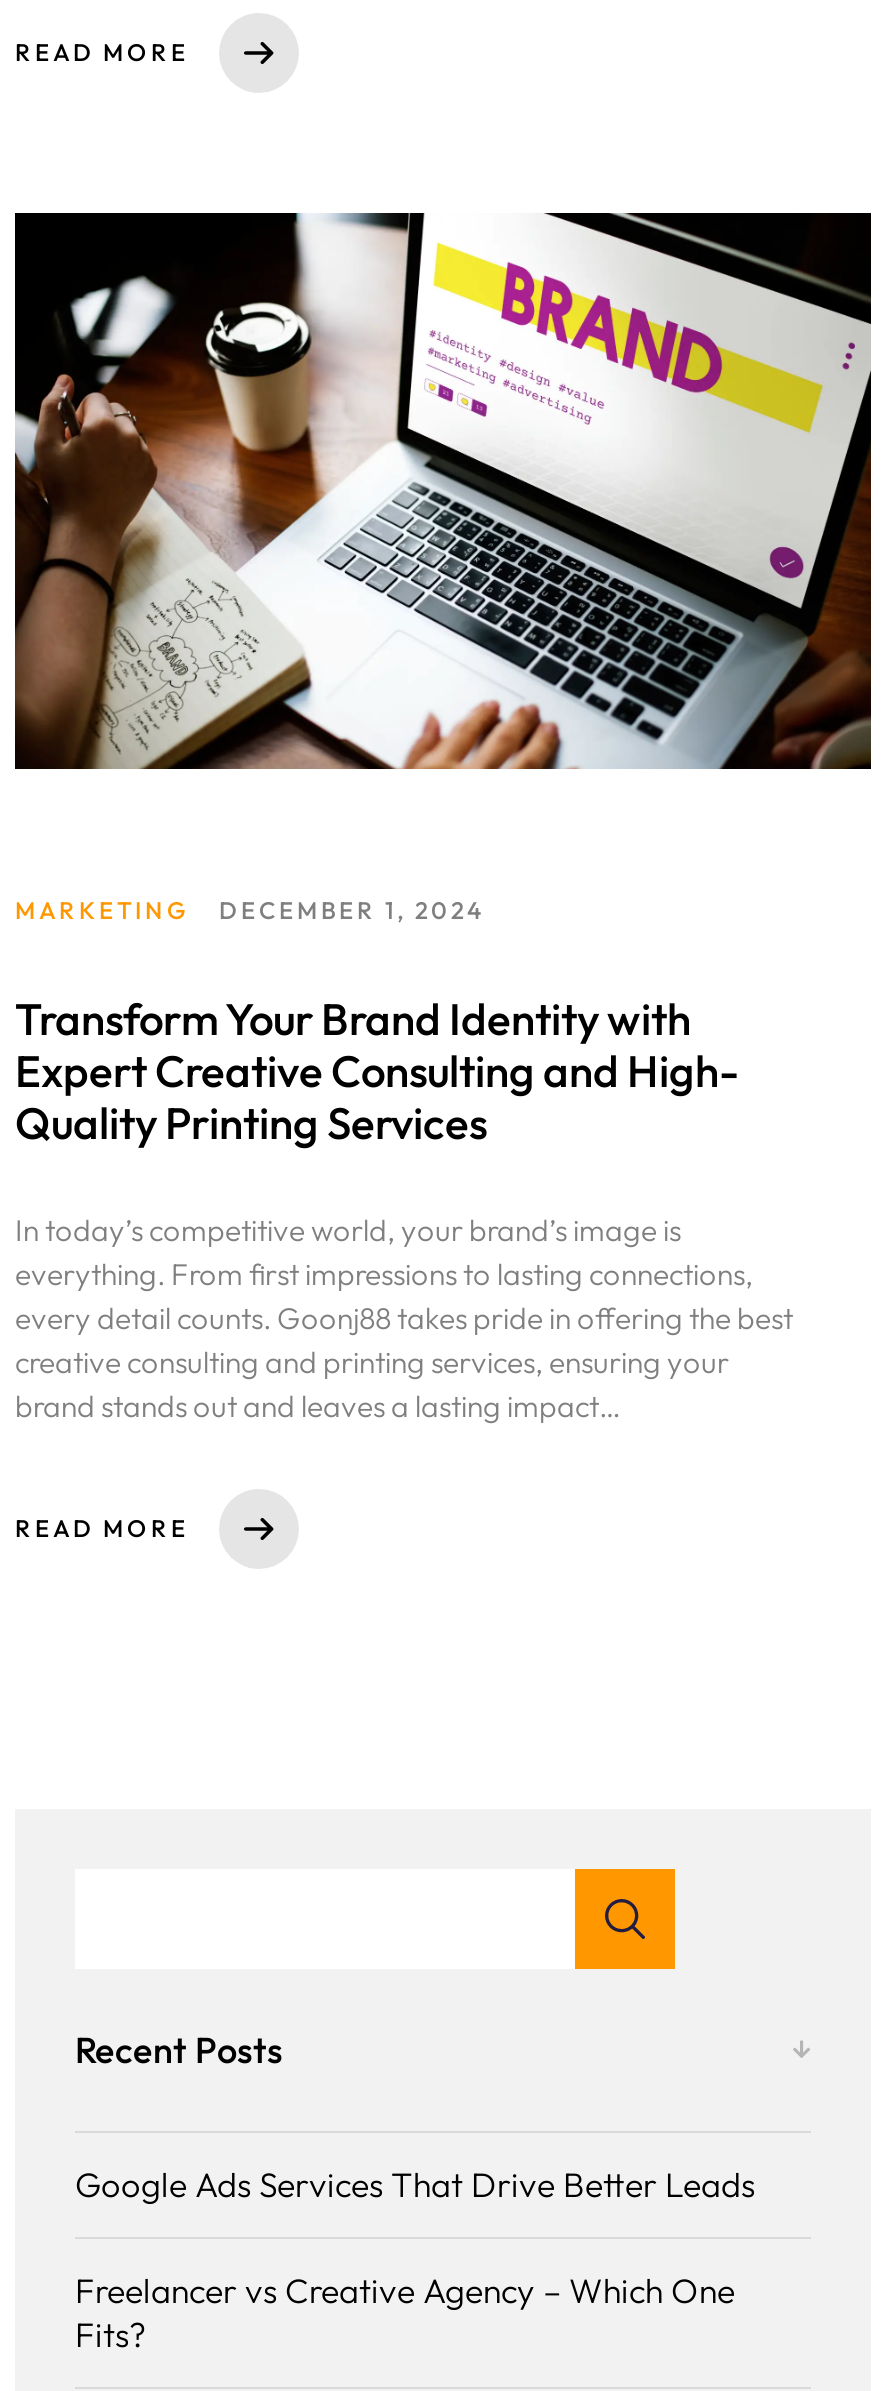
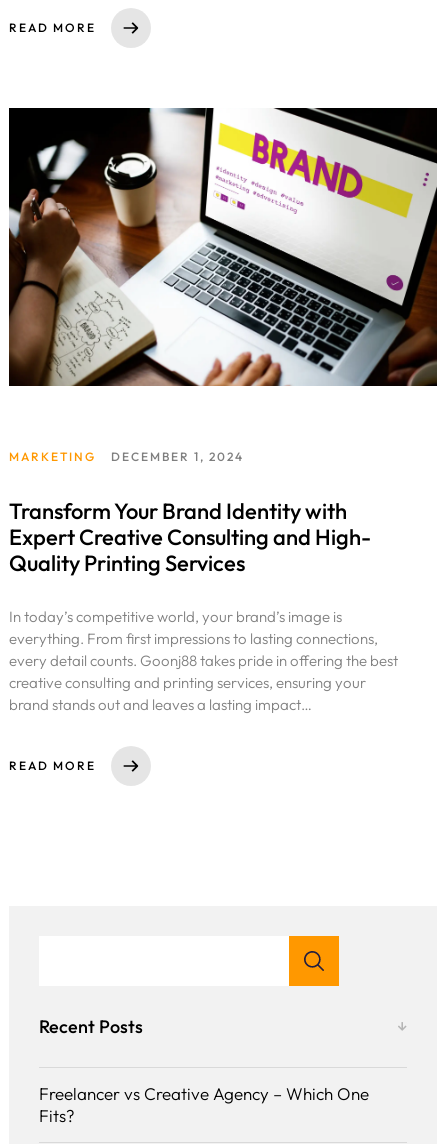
[75,2164,755,2206] Google Ads Services That Drive Better Leads -> none

